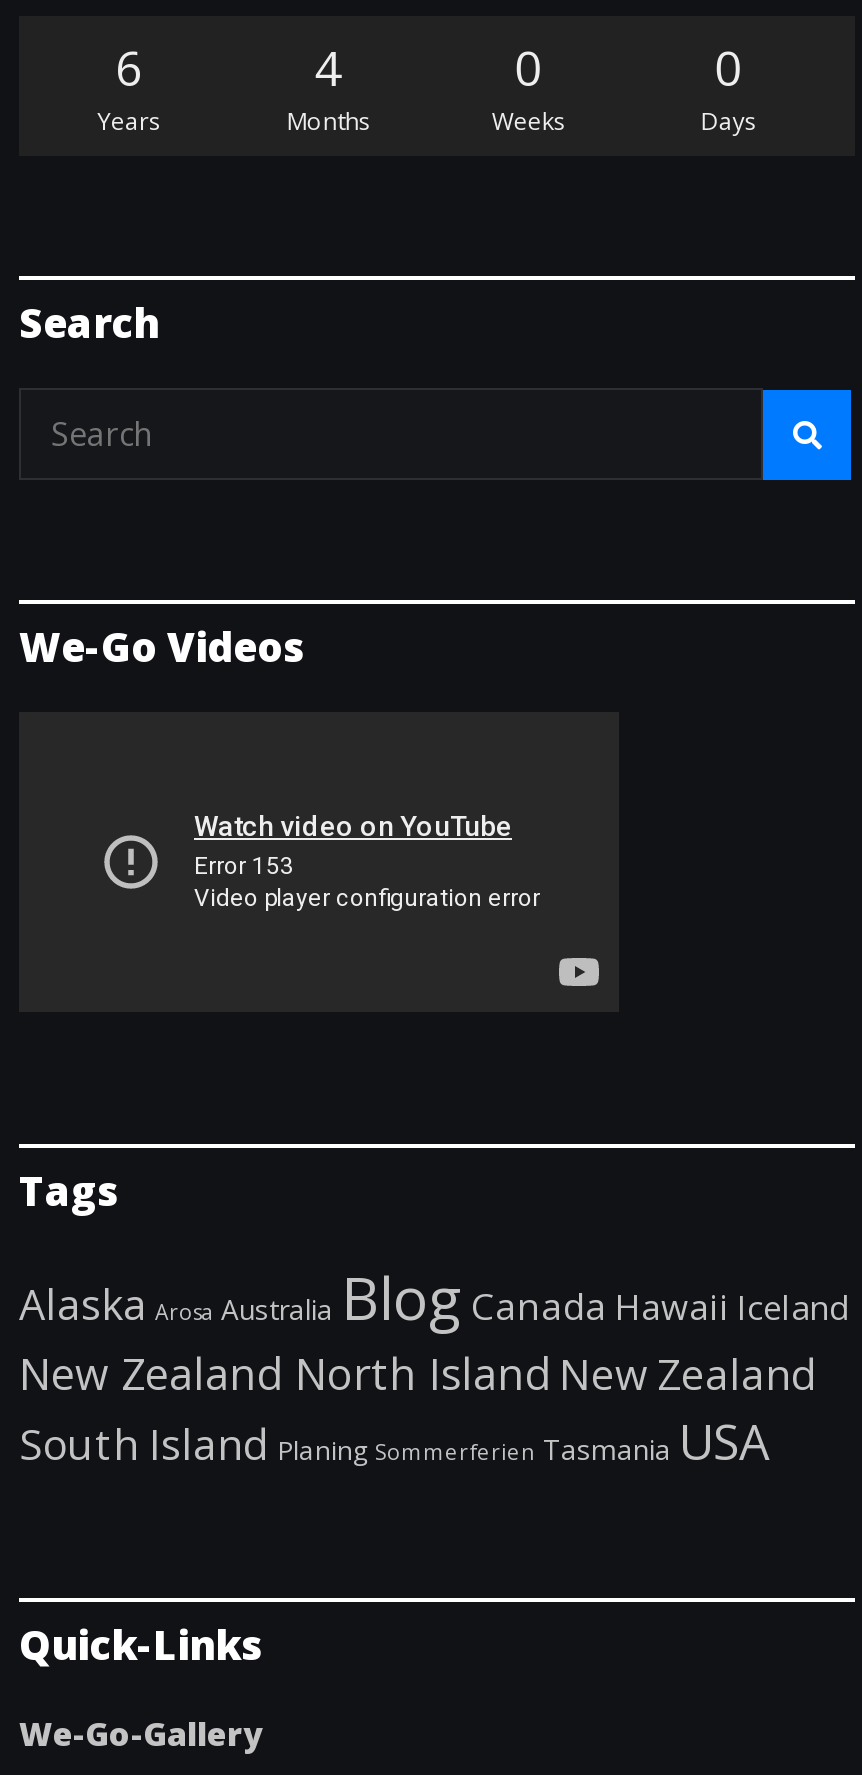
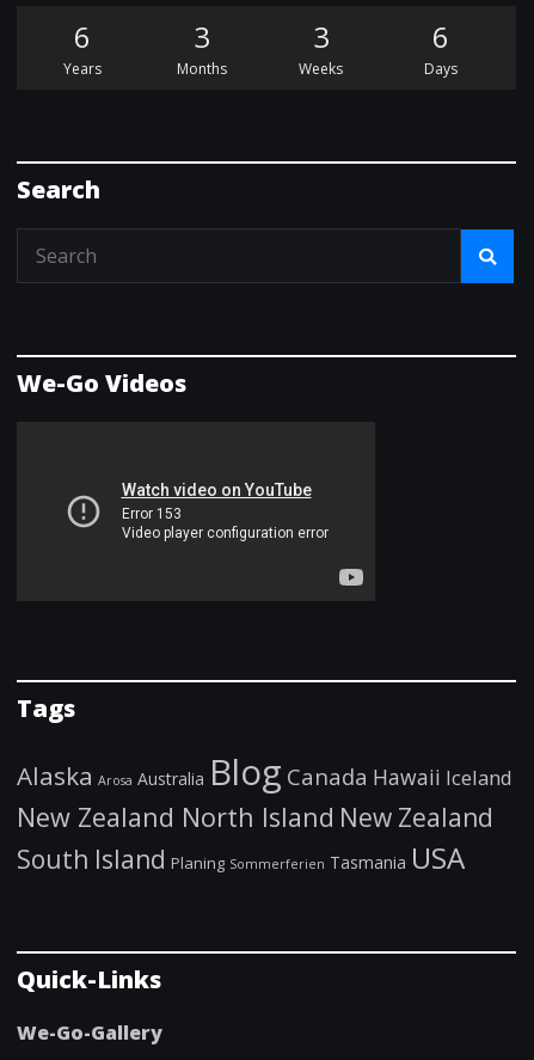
[315,34,343,100] 4 -> [193,17,210,56] 3
[515,34,543,100] 0 -> [313,17,330,56] 3
[715,34,743,100] 0 -> [432,17,449,56] 6

